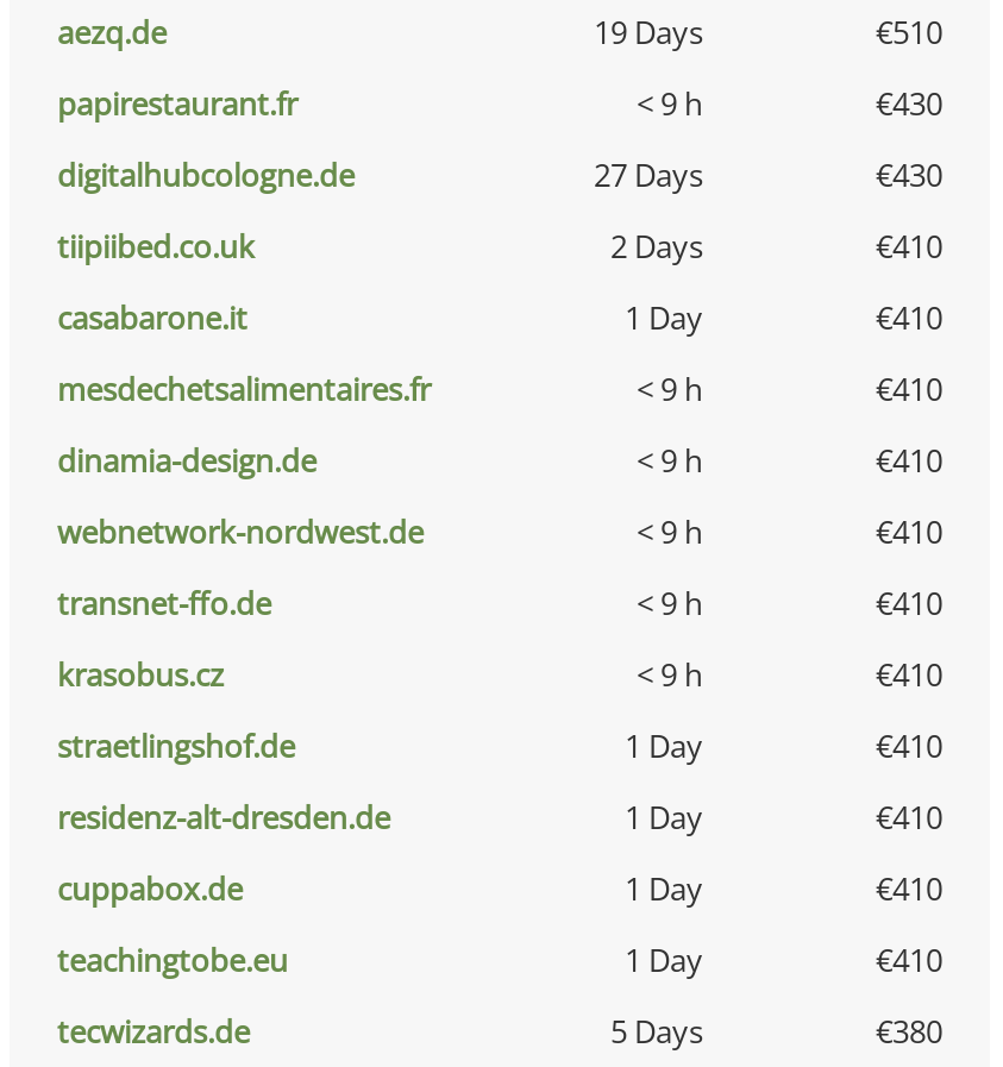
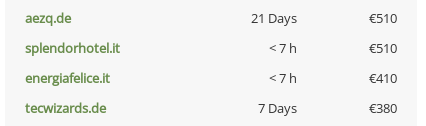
[594,11,703,54] 19 Days -> [250,9,296,27] 21 Days
[57,82,942,981] papirestaurant.fr | < 9 h | €430 | digitalhubcologne.de | 27 Days | €430 | tiipiibed.co.uk | 2 Days | €410 | casabarone.it | 1 Day | €410 | mesdechetsalimentaires.fr | < 9 h | €410 | dinamia-design.de | < 9 h | €410 | webnetwork-nordwest.de | < 9 h | €410 | transnet-ffo.de | < 9 h | €410 | krasobus.cz | < 9 h | €410 | straetlingshof.de | 1 Day | €410 | residenz-alt-dresden.de | 1 Day | €410 | cuppabox.de | 1 Day | €410 | teachingtobe.eu | 1 Day -> [25,39,397,87] splendorhotel.it | < 7 h | €510 | energiafelice.it | < 7 h
[610,1010,703,1053] 5 Days -> [257,99,296,117] 7 Days

